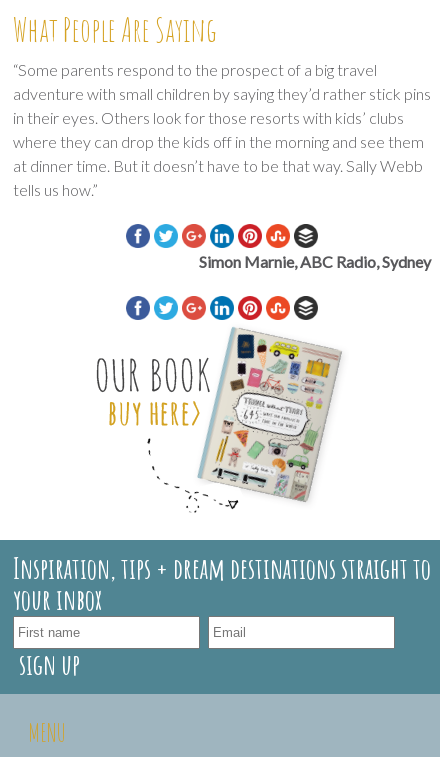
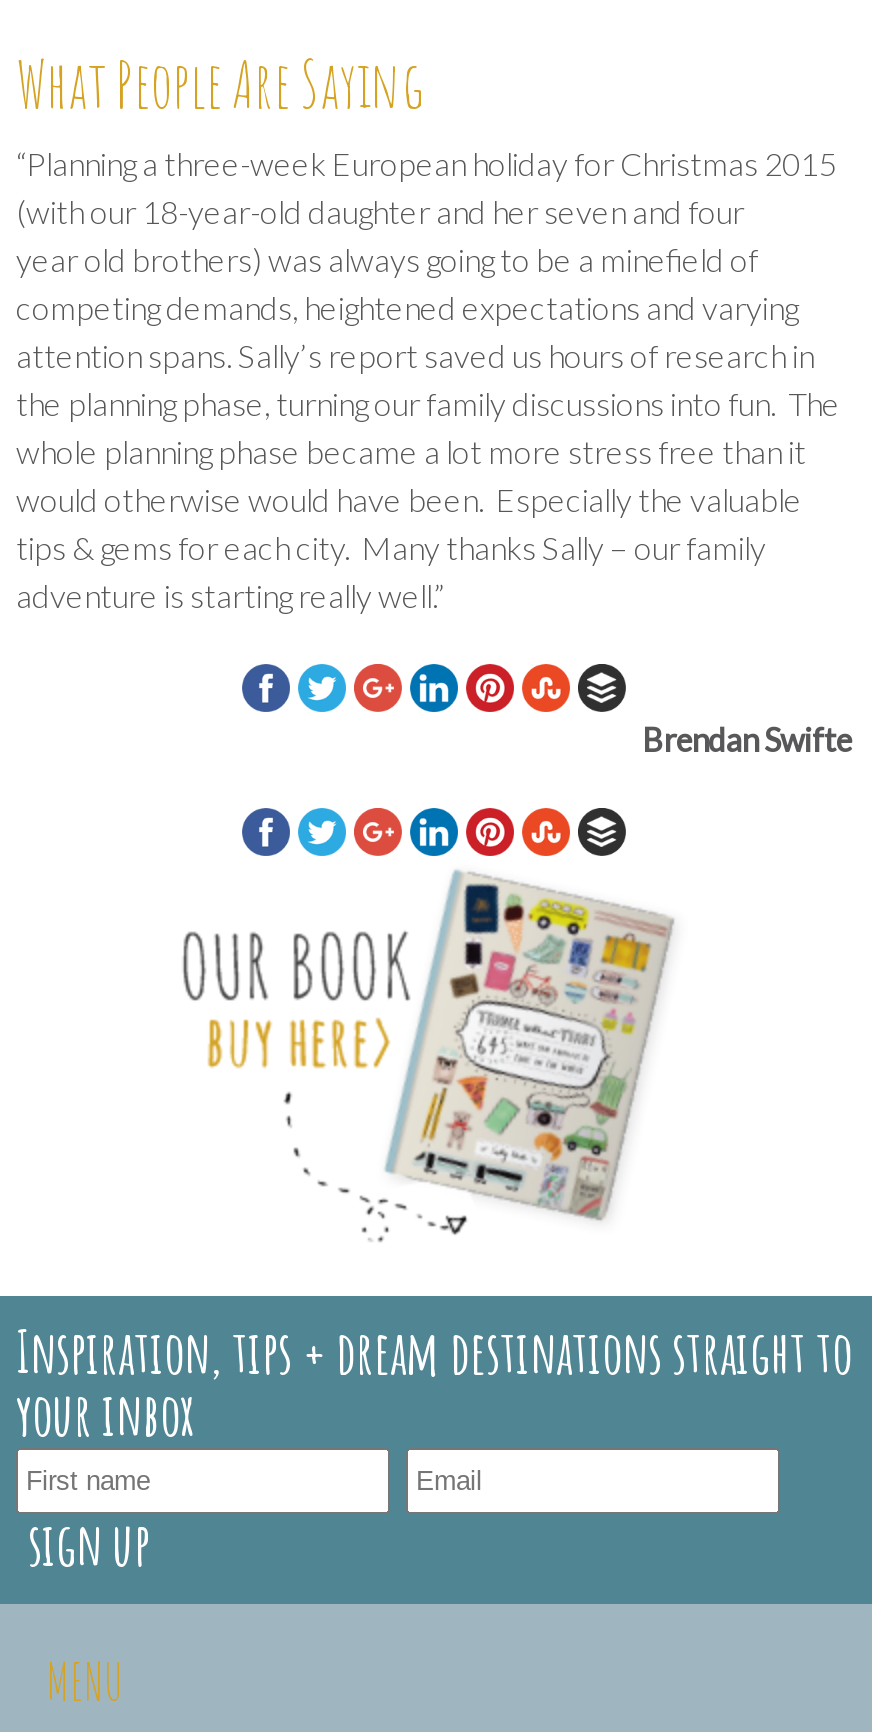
[13,60,431,199] “Some parents respond to the prospect of a big travel | adventure with small children by saying they’d rather stick pins | in their eyes. Others look for those resorts with kids’ clubs | where they can drop the kids off in the morning and see them | at dinner time. But it doesn’t have to be that way. Sally Webb | tells us how.” -> [16,144,840,614] “Planning a three-week European holiday for Christmas 2015 | (with our 18-year-old daughter and her seven and four | year old brothers) was always going to be a minefield of | competing demands, heightened expectations and varying | attention spans. Sally’s report saved us hours of research in | the planning phase, turning our family discussions into fun. The | whole planning phase became a lot more stress free than it | would otherwise would have been. Especially the valuable | tips & gems for each city. Many thanks Sally – our family | adventure is starting really well.”
[199,252,431,271] Simon Marnie, ABC Radio, Sydney -> [642,720,852,758] Brendan Swifte

